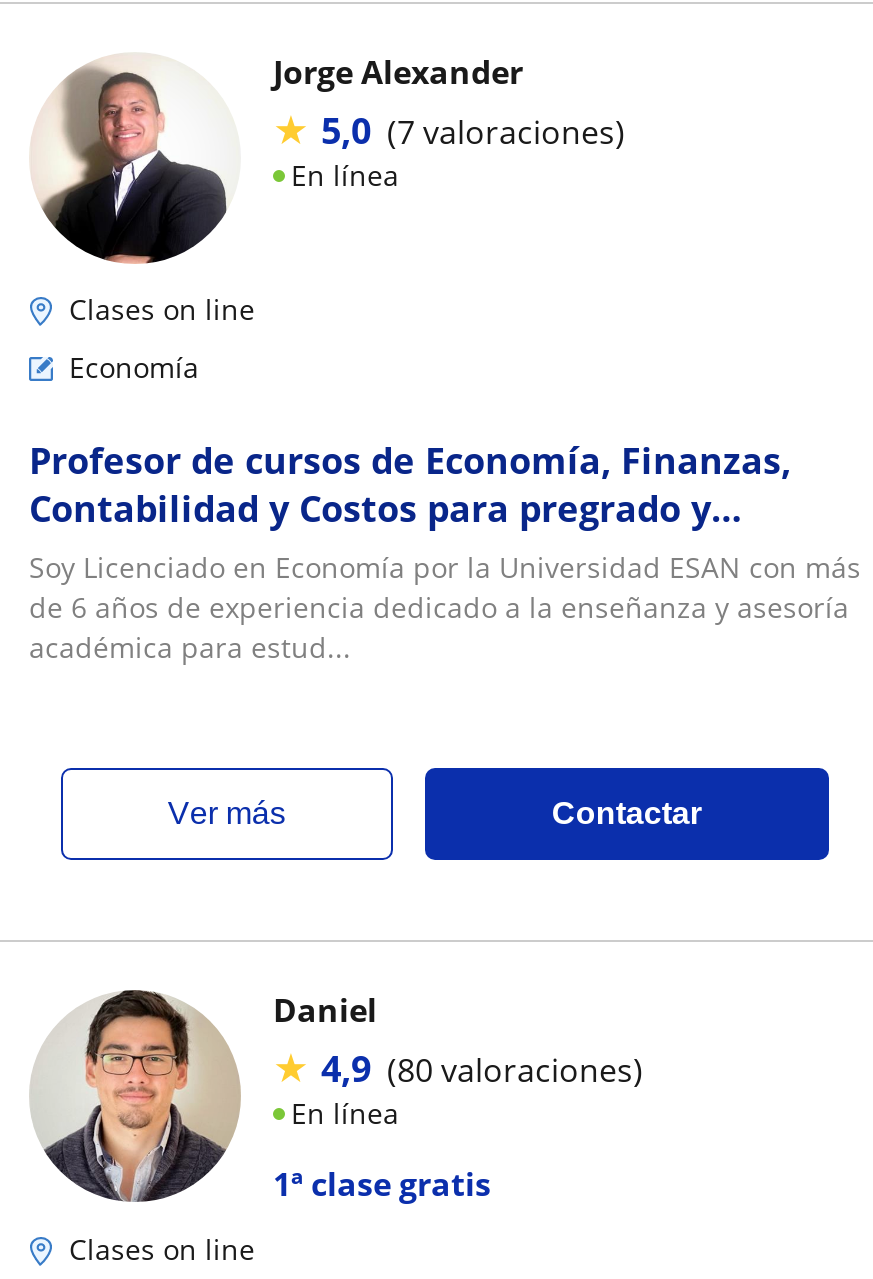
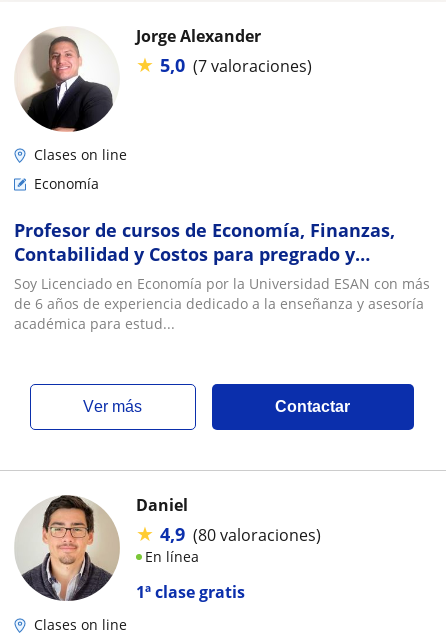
[291,156,399,194] En línea -> none

